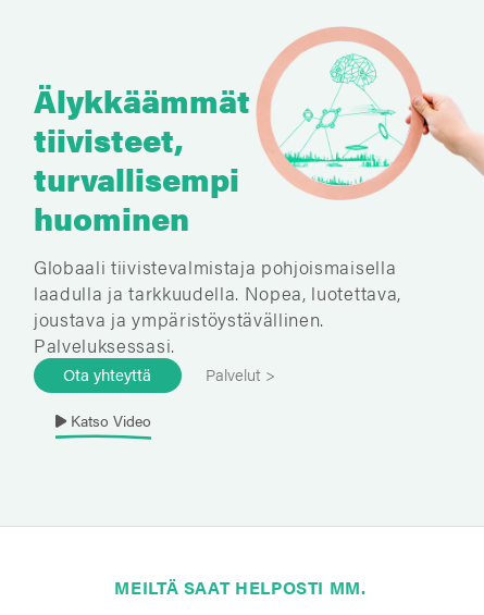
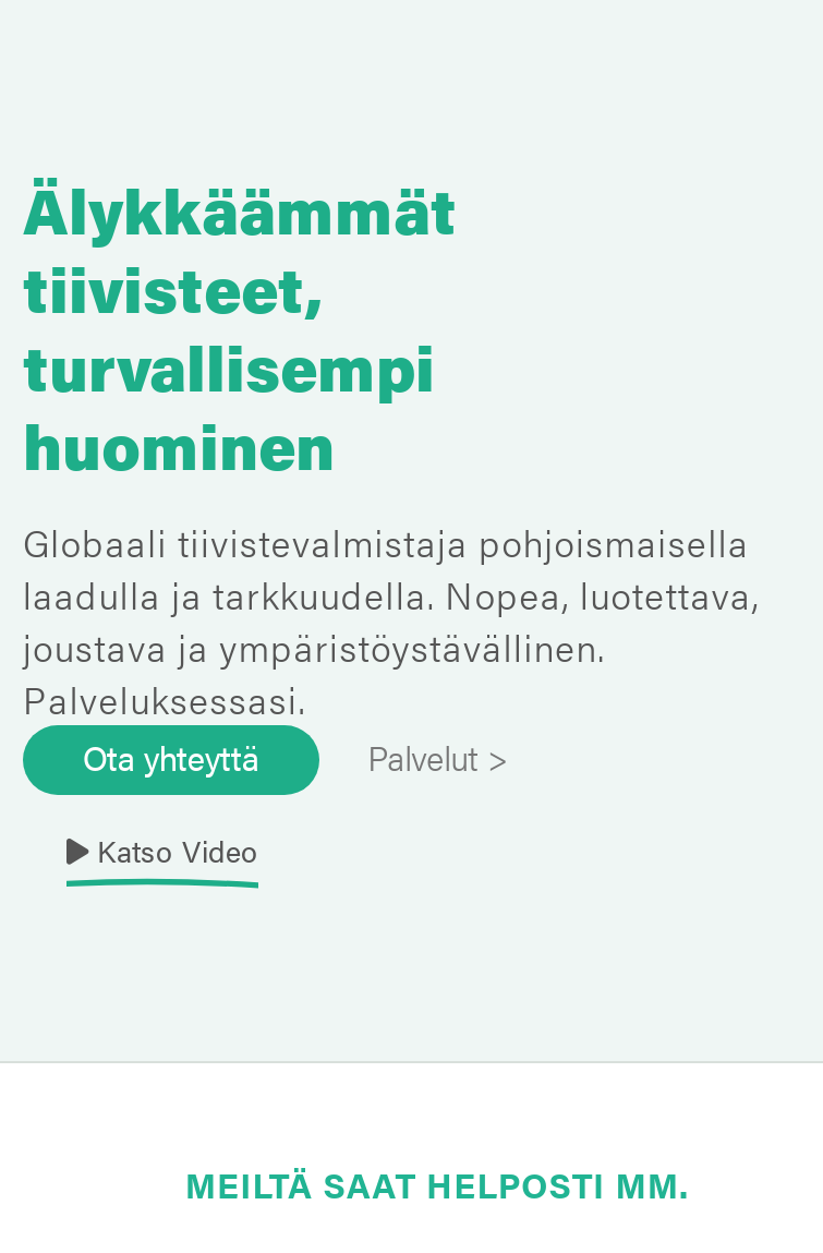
[256,26,481,200] [image] -> none

